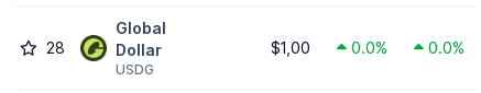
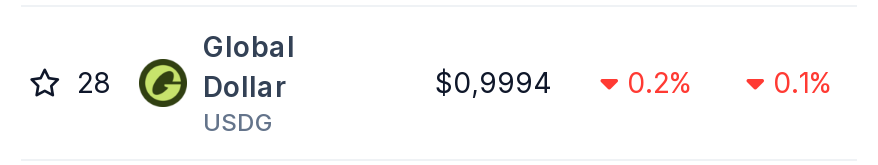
[271,38,310,57] $1,00 -> [435,65,551,99] $0,9994
[351,38,387,57] 0.0% -> [627,65,691,99] 0.2%
[428,38,464,57] 0.0% -> [773,65,831,99] 0.1%

